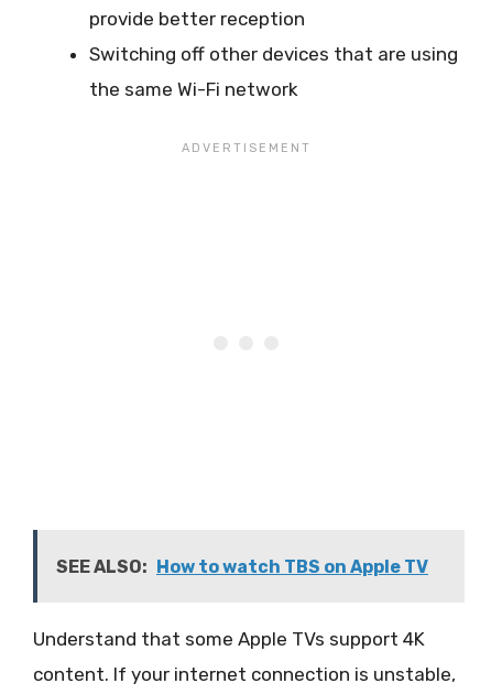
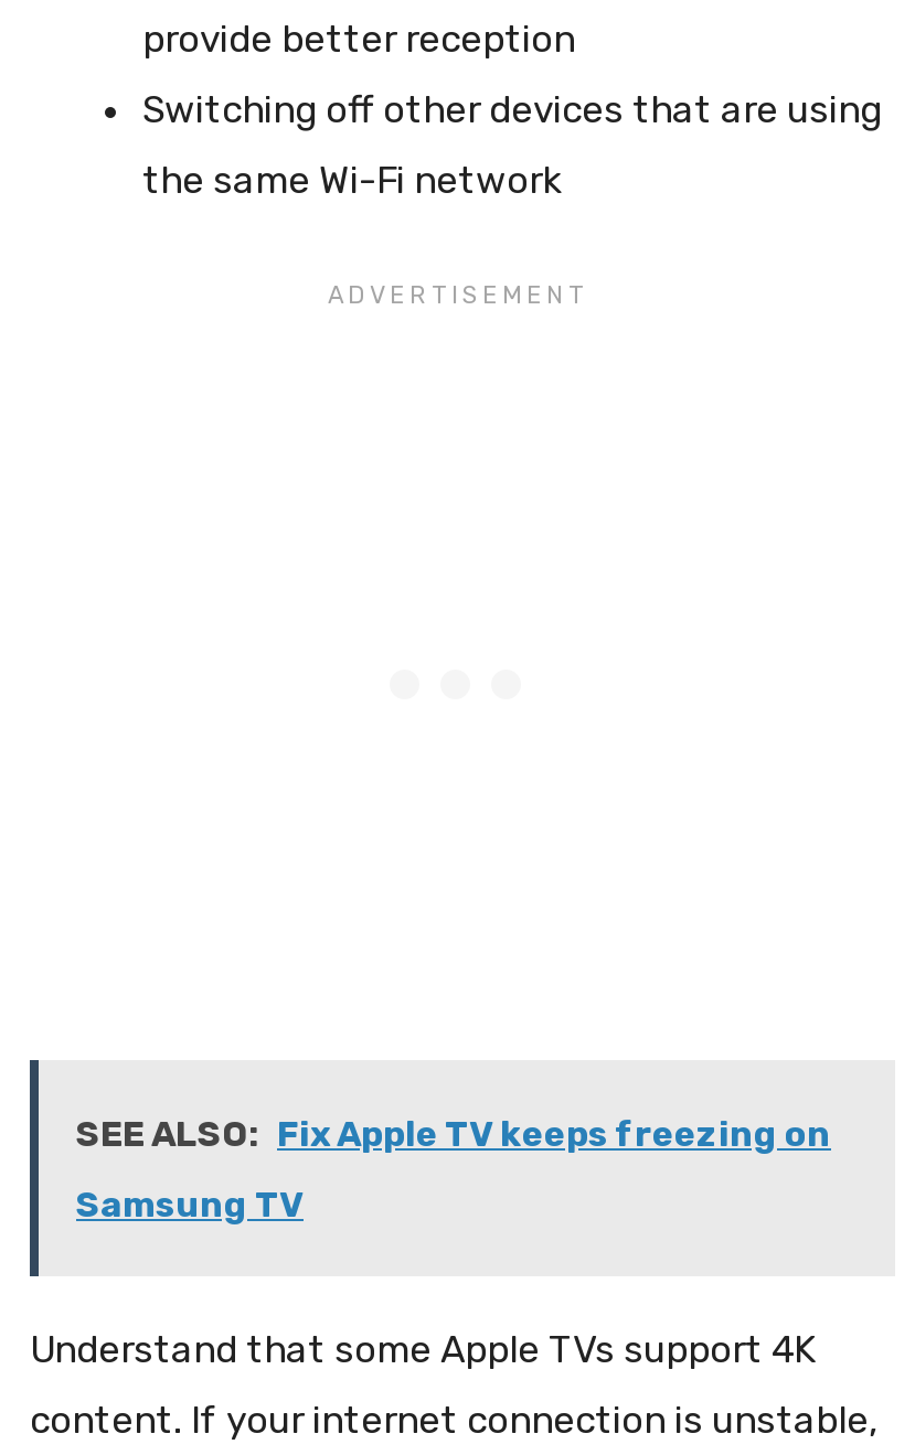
[56,556,428,577] SEE ALSO: How to watch TBS on Apple TV -> [76,1113,831,1225] SEE ALSO: Fix Apple TV keeps freezing on | Samsung TV

